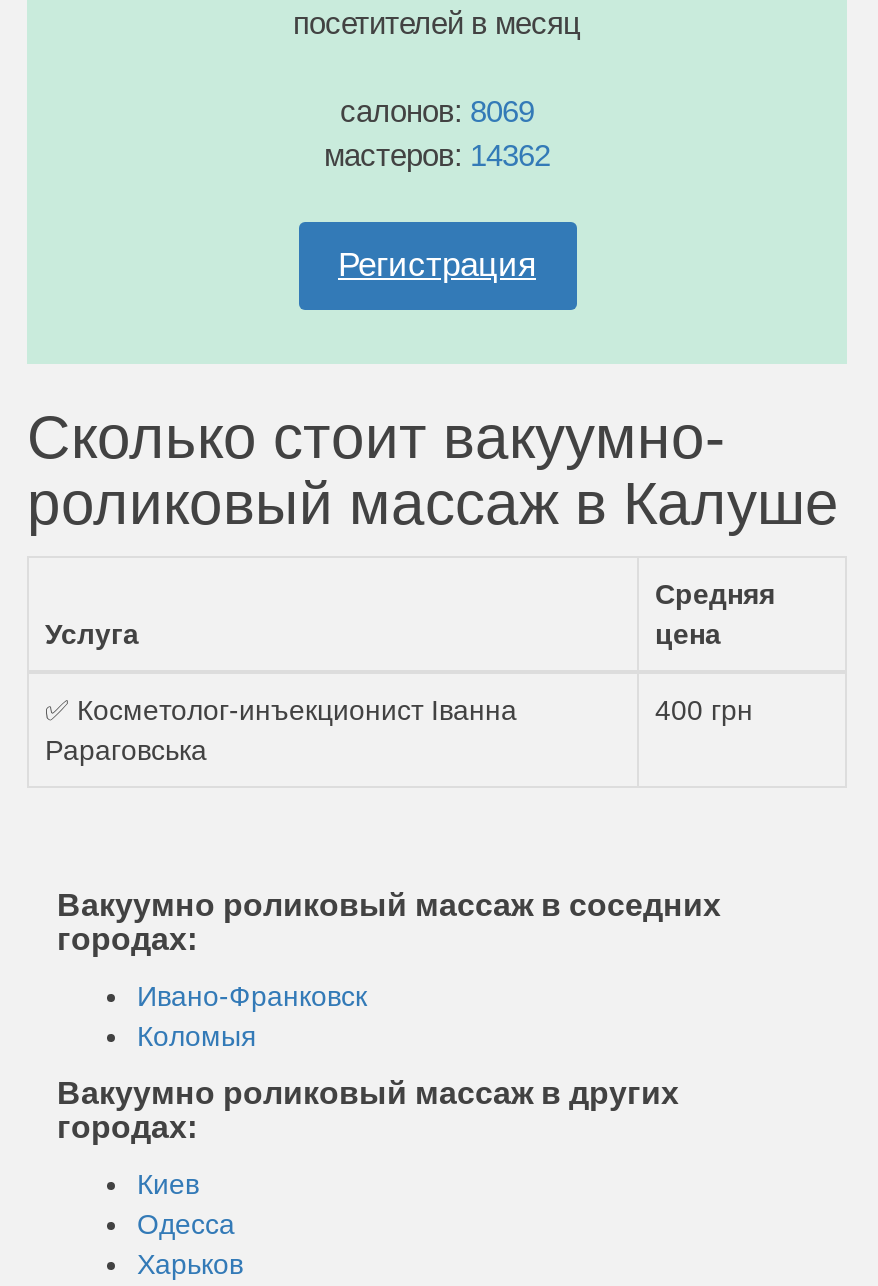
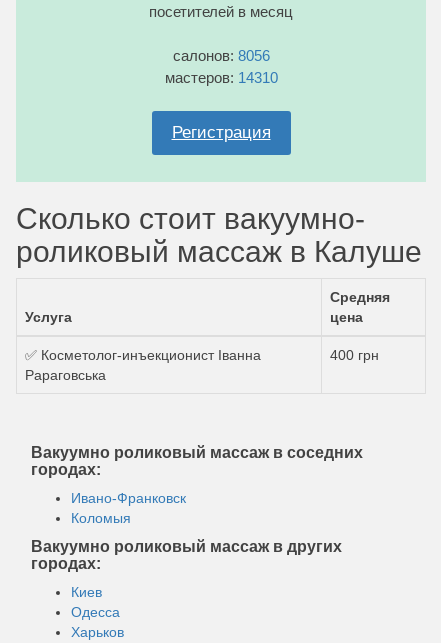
[340,94,534,128] салонов: 8069 -> [172,47,269,64] салонов: 8056
[324,138,550,172] мастеров: 14362 -> [164,69,277,86] мастеров: 14310

